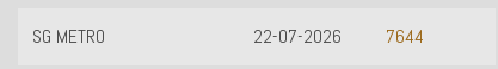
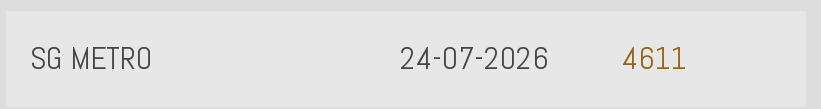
[253,24,342,48] 22-07-2026 -> [400,38,548,78] 24-07-2026
[386,25,424,49] 7644 -> [622,39,686,79] 4611

